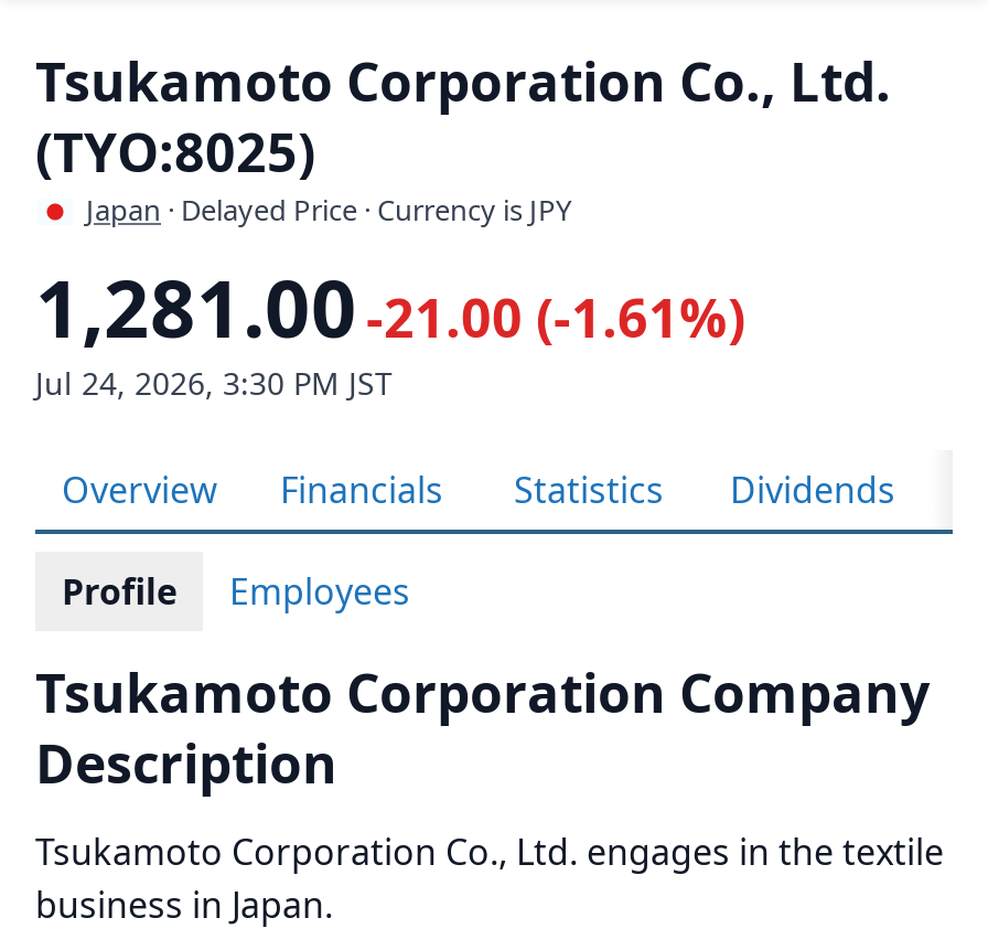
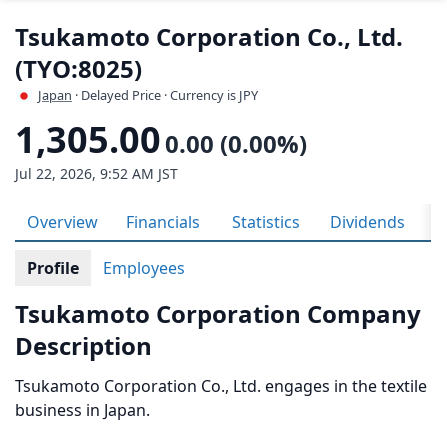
[35,254,745,362] 1,281.00 -21.00 (-1.61%) -> [15,115,307,164] 1,305.00 0.00 (0.00%)
[35,362,393,404] Jul 24, 2026, 3:30 PM JST -> [15,164,178,183] Jul 22, 2026, 9:52 AM JST

